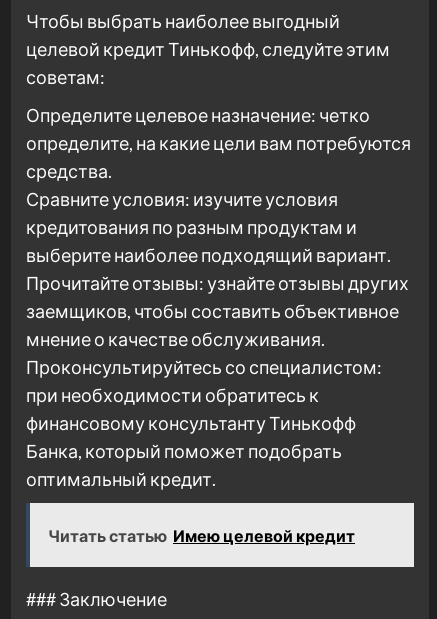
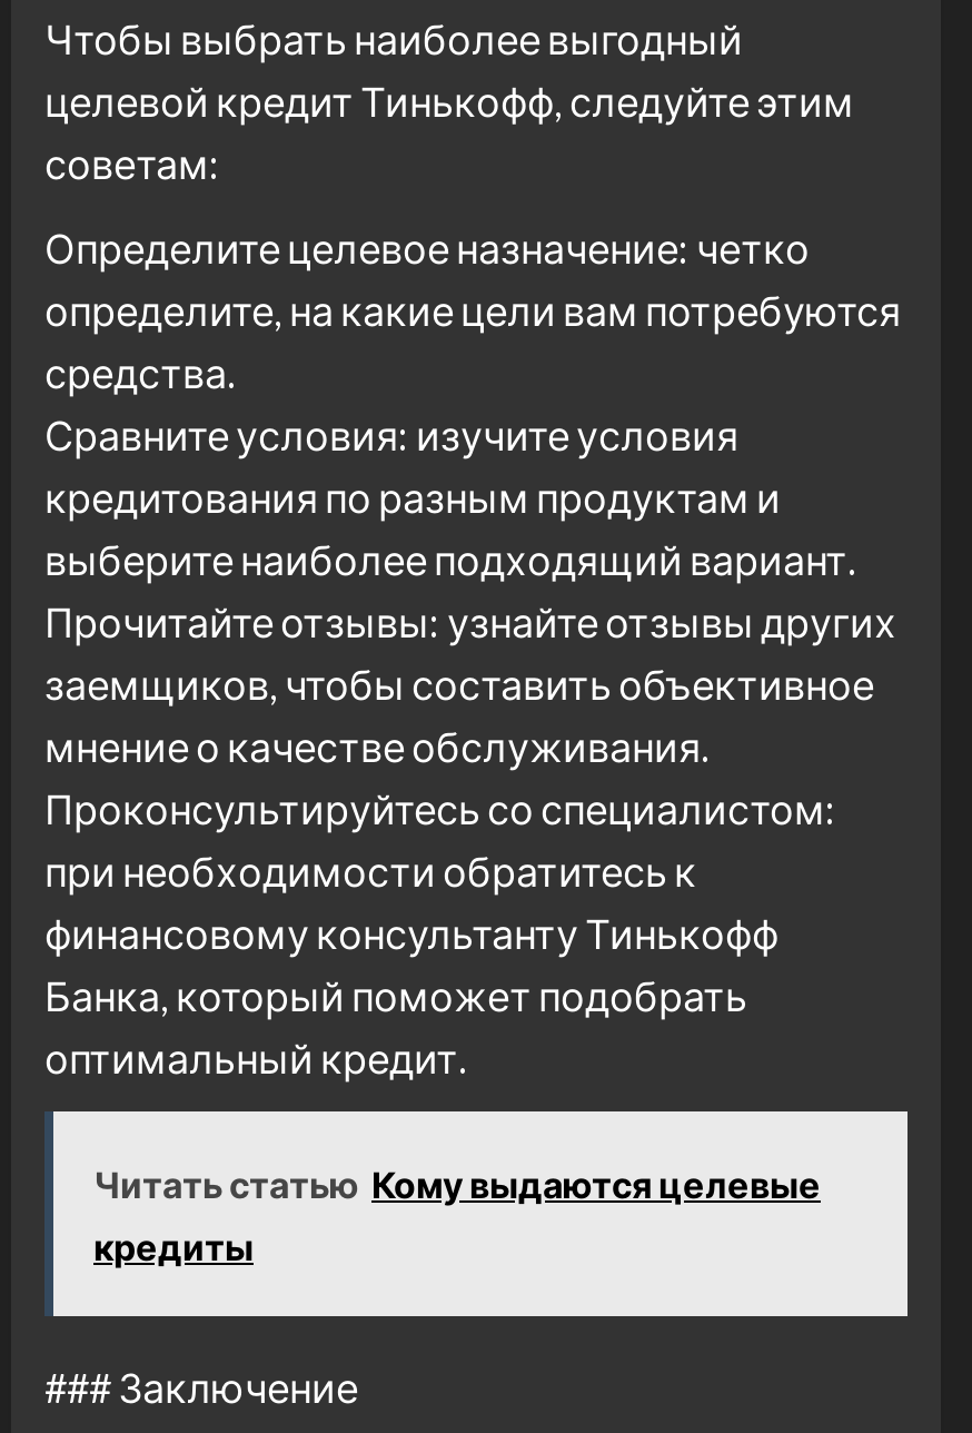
[48,526,355,545] Читать статью Имею целевой кредит -> [93,1163,821,1267] Читать статью Кому выдаются целевые | кредиты

